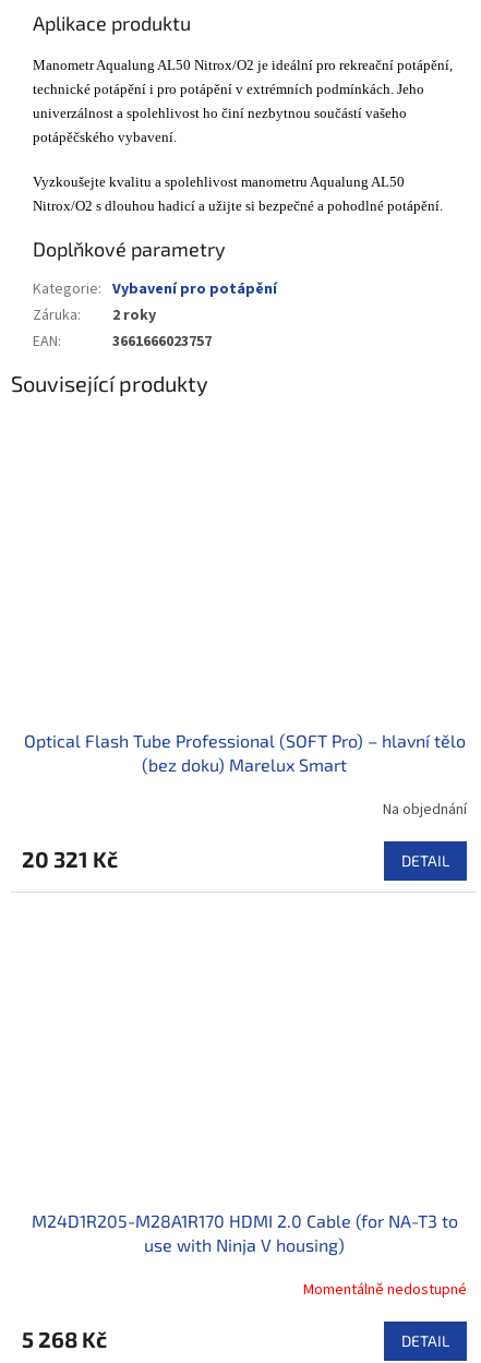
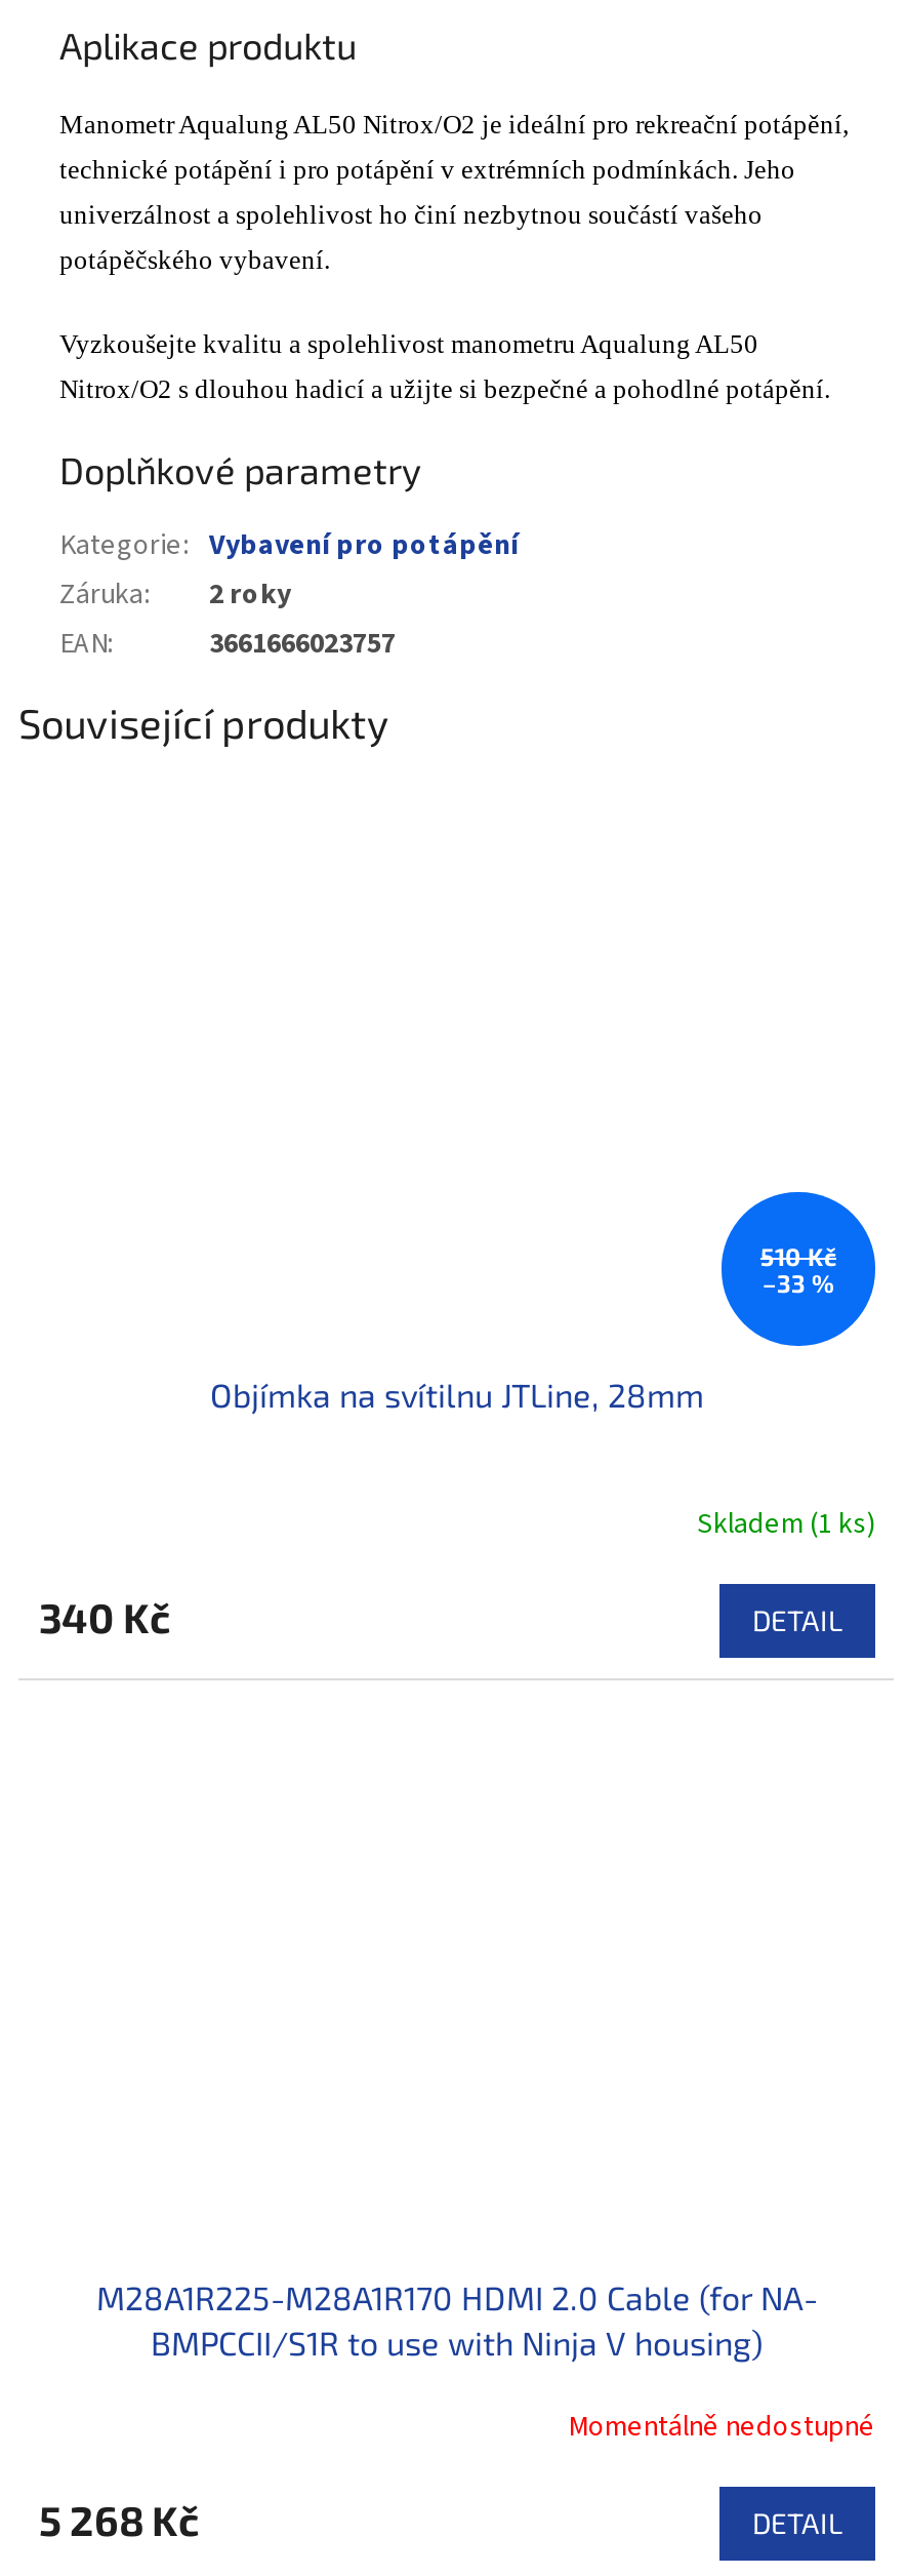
none -> [719,1190,877,1348] [image]
[22,730,467,872] Optical Flash Tube Professional (SOFT Pro) – hlavní tělo | (bez doku) Marelux Smart | Na objednání | 20 321 Kč -> [39,1241,875,1642] 510 Kč | –33 % | Objímka na svítilnu JTLine, 28mm | Skladem (1 ks) | 340 Kč
[31,1211,458,1255] M24D1R205-M28A1R170 HDMI 2.0 Cable (for NA-T3 to | use with Ninja V housing) -> [96,2278,818,2362] M28A1R225-M28A1R170 HDMI 2.0 Cable (for NA- | BMPCCII/S1R to use with Ninja V housing)

